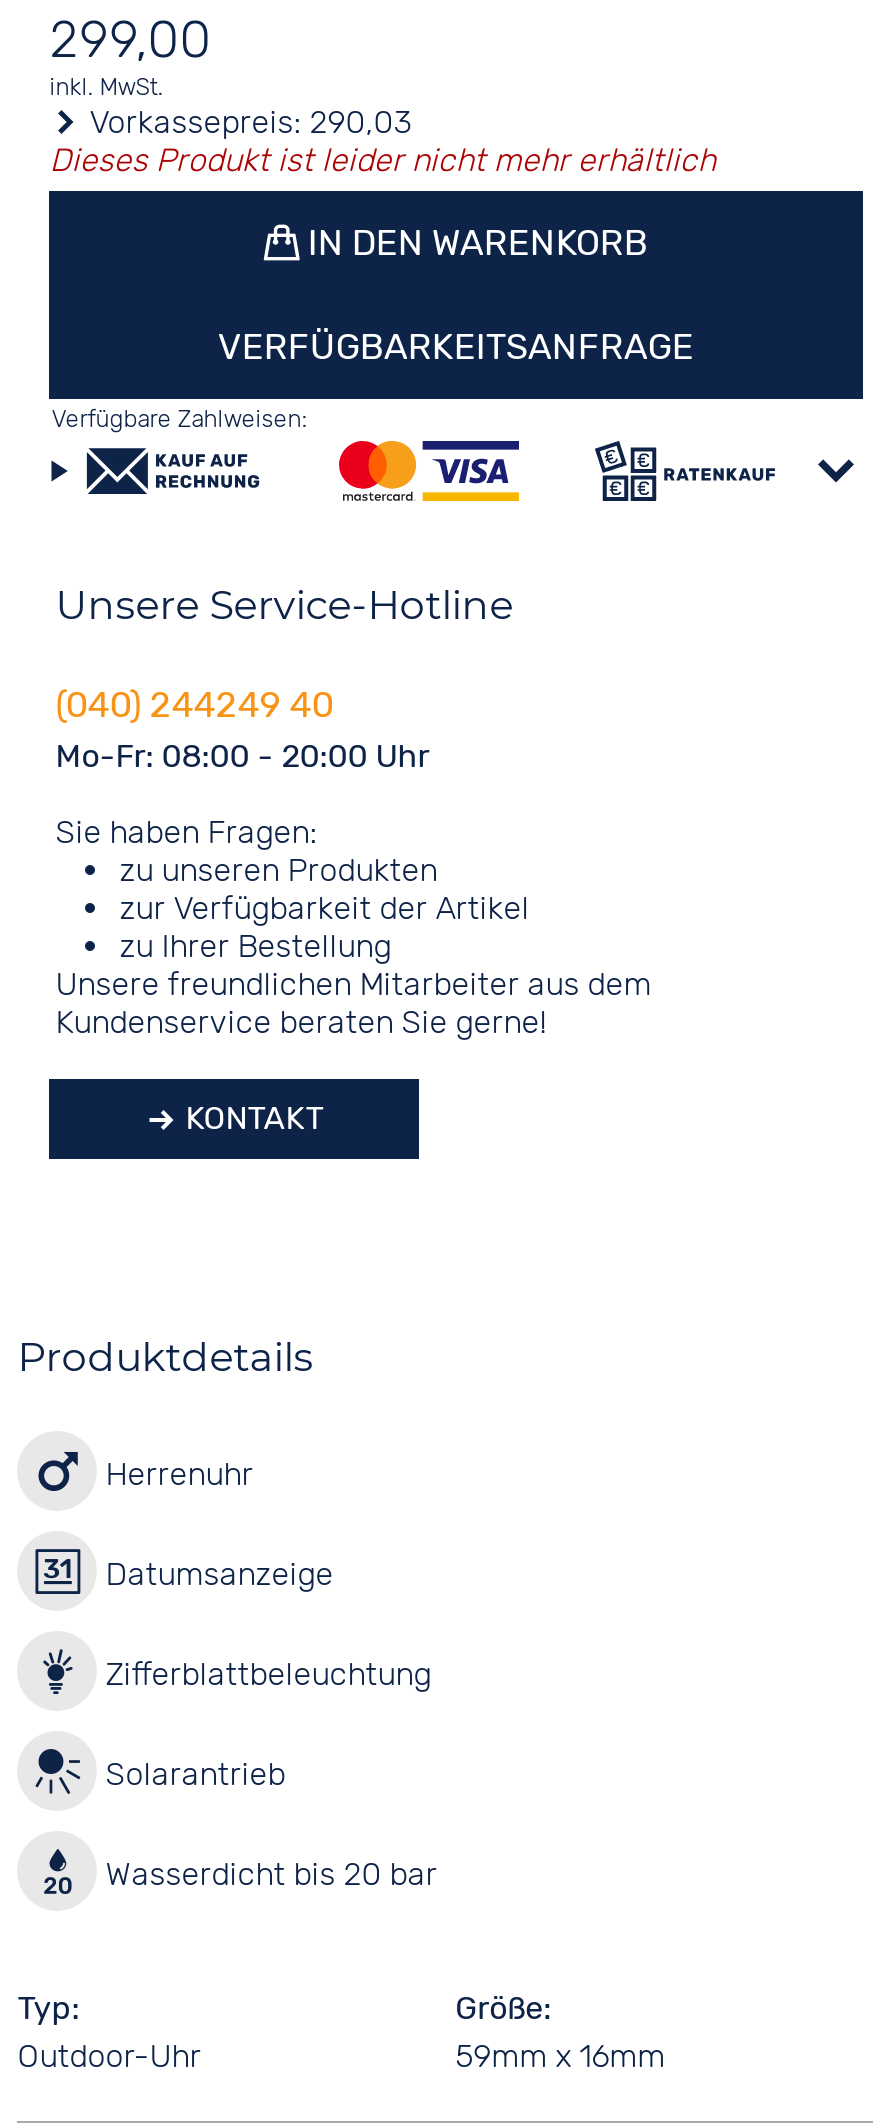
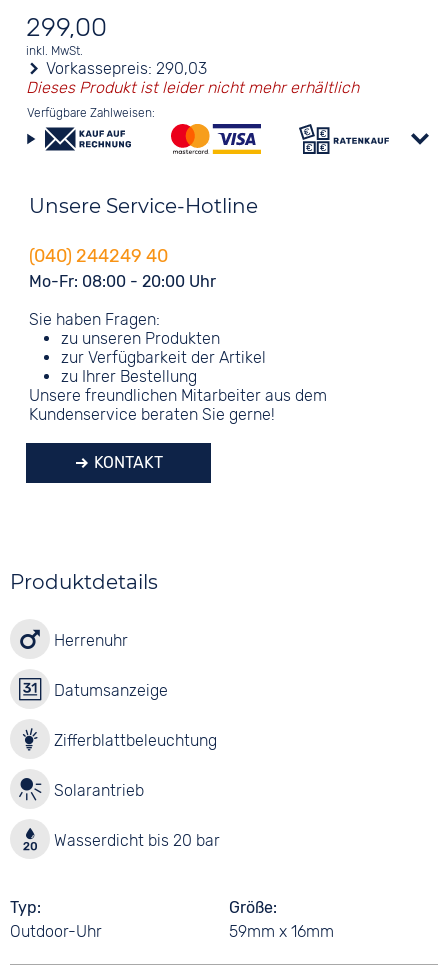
[47,189,865,401] [image] | IN DEN WARENKORB | VERFÜGBARKEITSANFRAGE -> none

